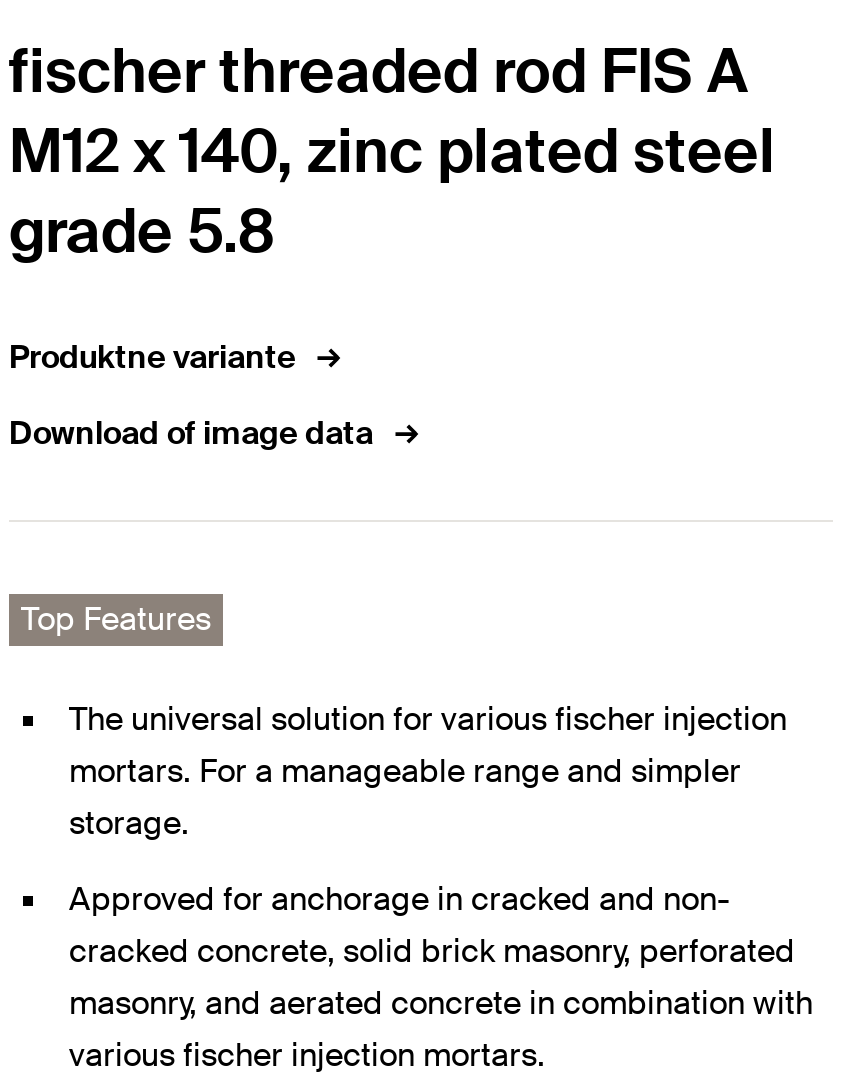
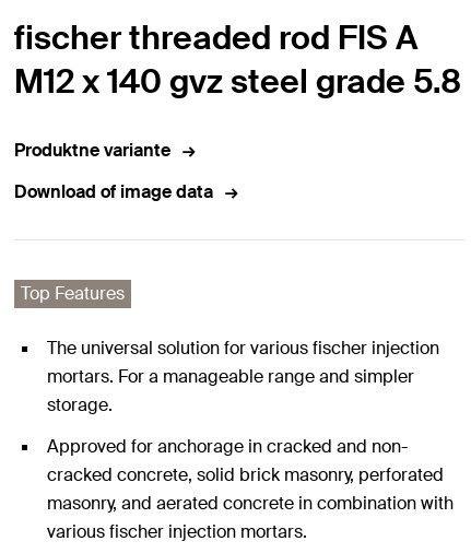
[9,111,775,269] M12 x 140, zinc plated steel | grade 5.8 -> [14,60,461,103] M12 x 140 gvz steel grade 5.8

